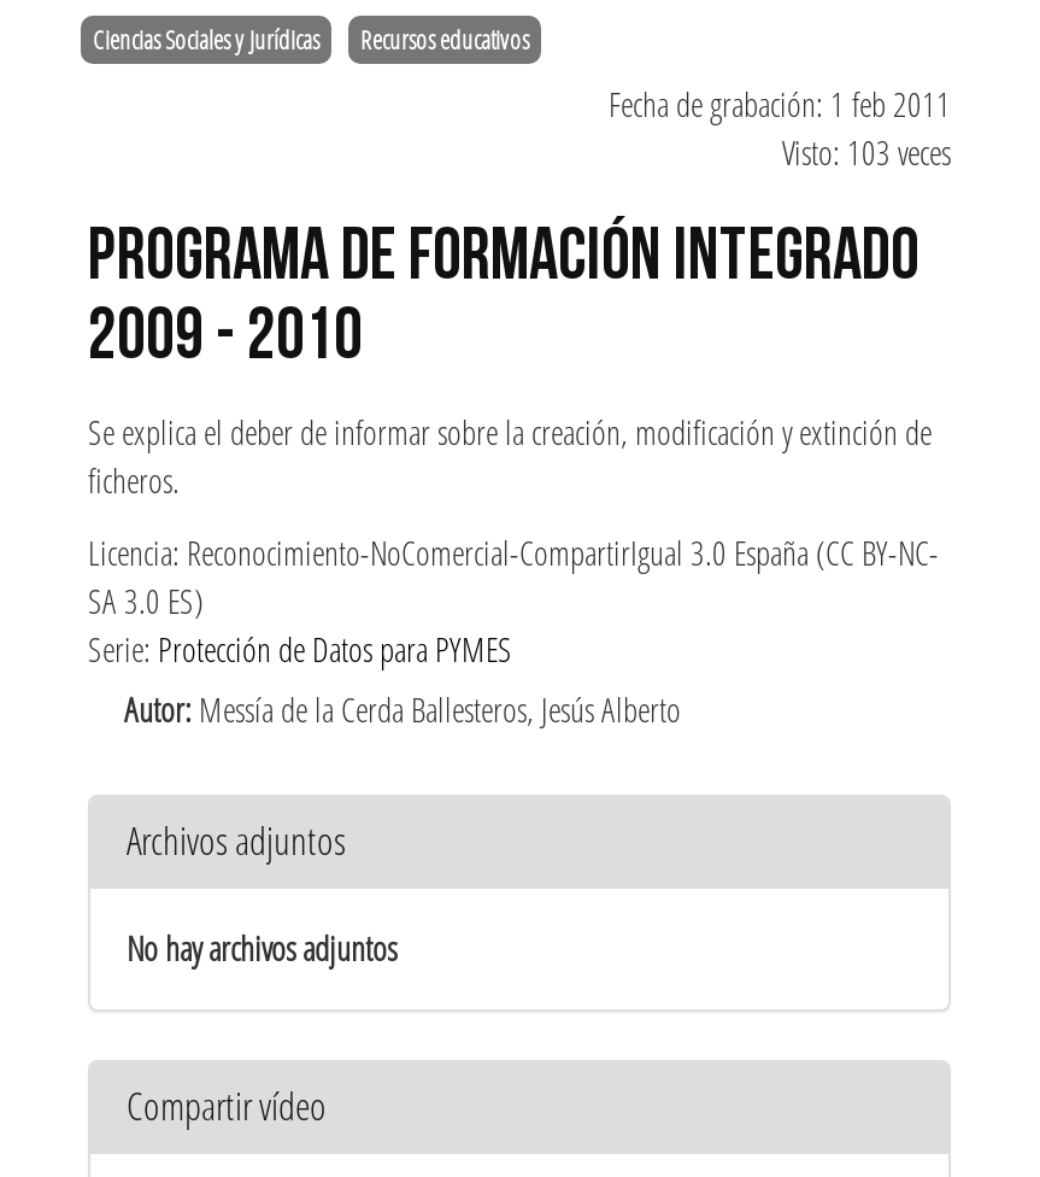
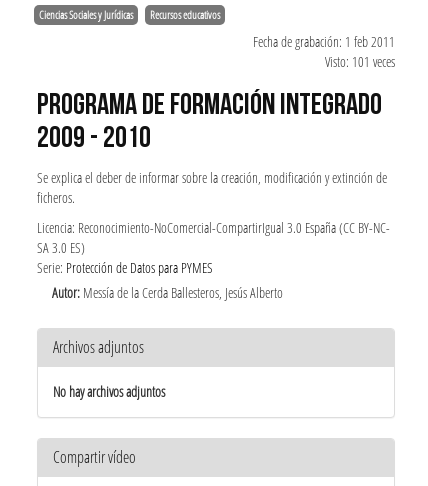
[782,130,951,176] Visto: 103 veces -> [325,52,395,71] Visto: 101 veces

